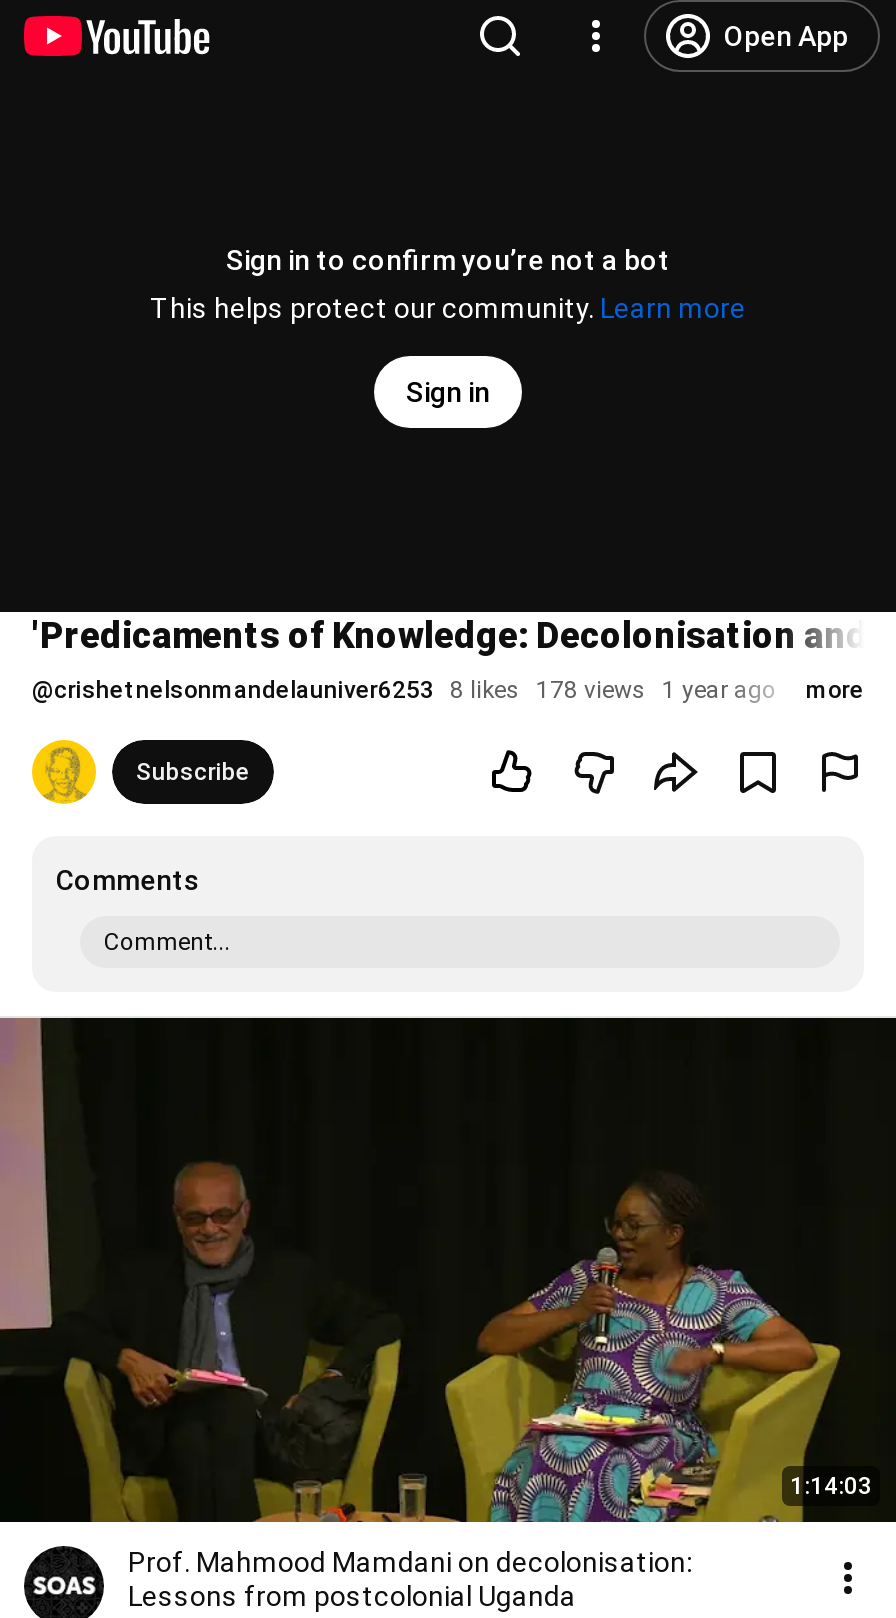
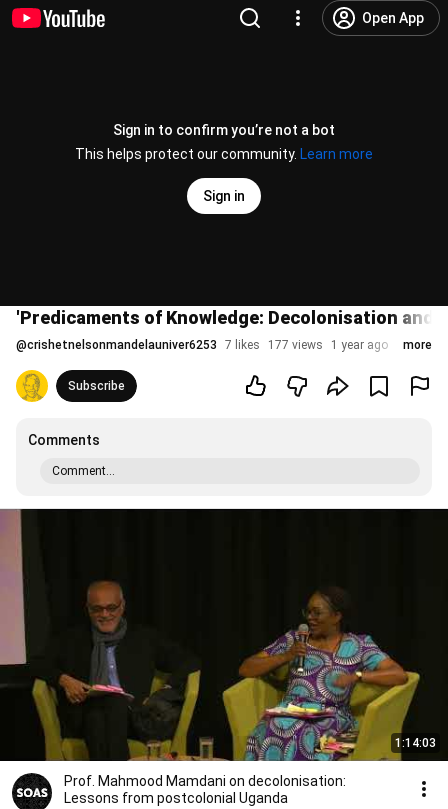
[32,676,776,704] @crishetnelsonmandelauniver6253 8 likes 178 views 1 year ago -> [16,338,388,352] @crishetnelsonmandelauniver6253 7 likes 177 views 1 year ago

